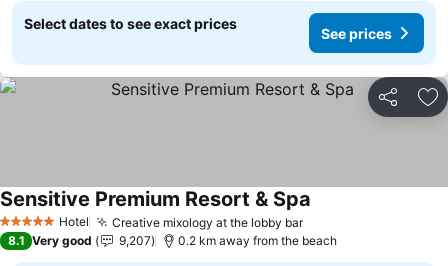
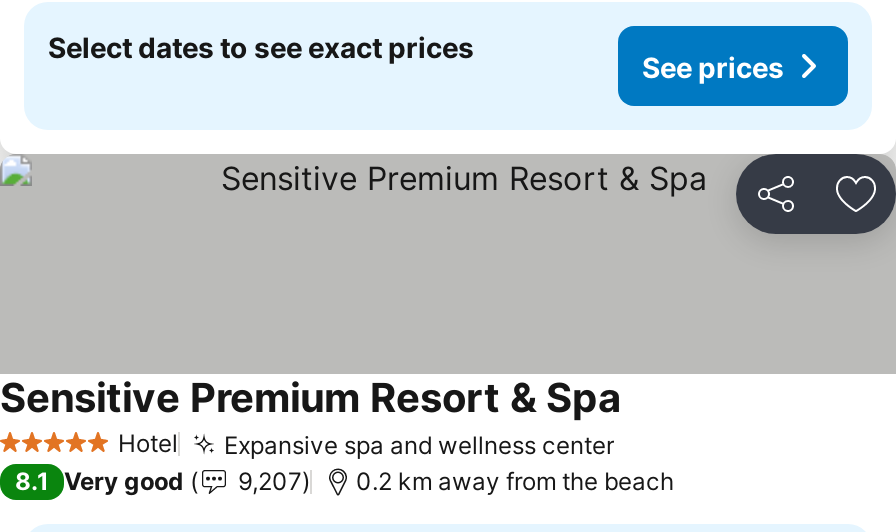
[112,214,303,229] Creative mixology at the lobby bar -> [224,429,614,459] Expansive spa and wellness center

